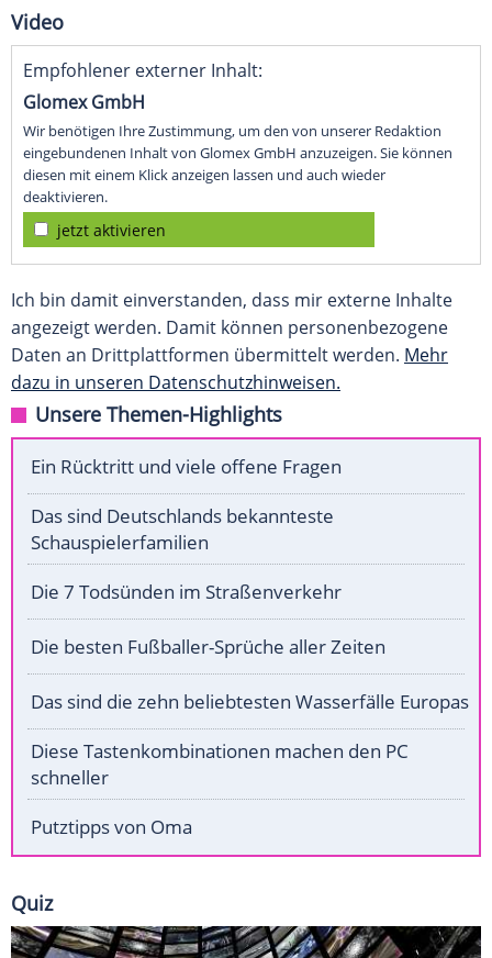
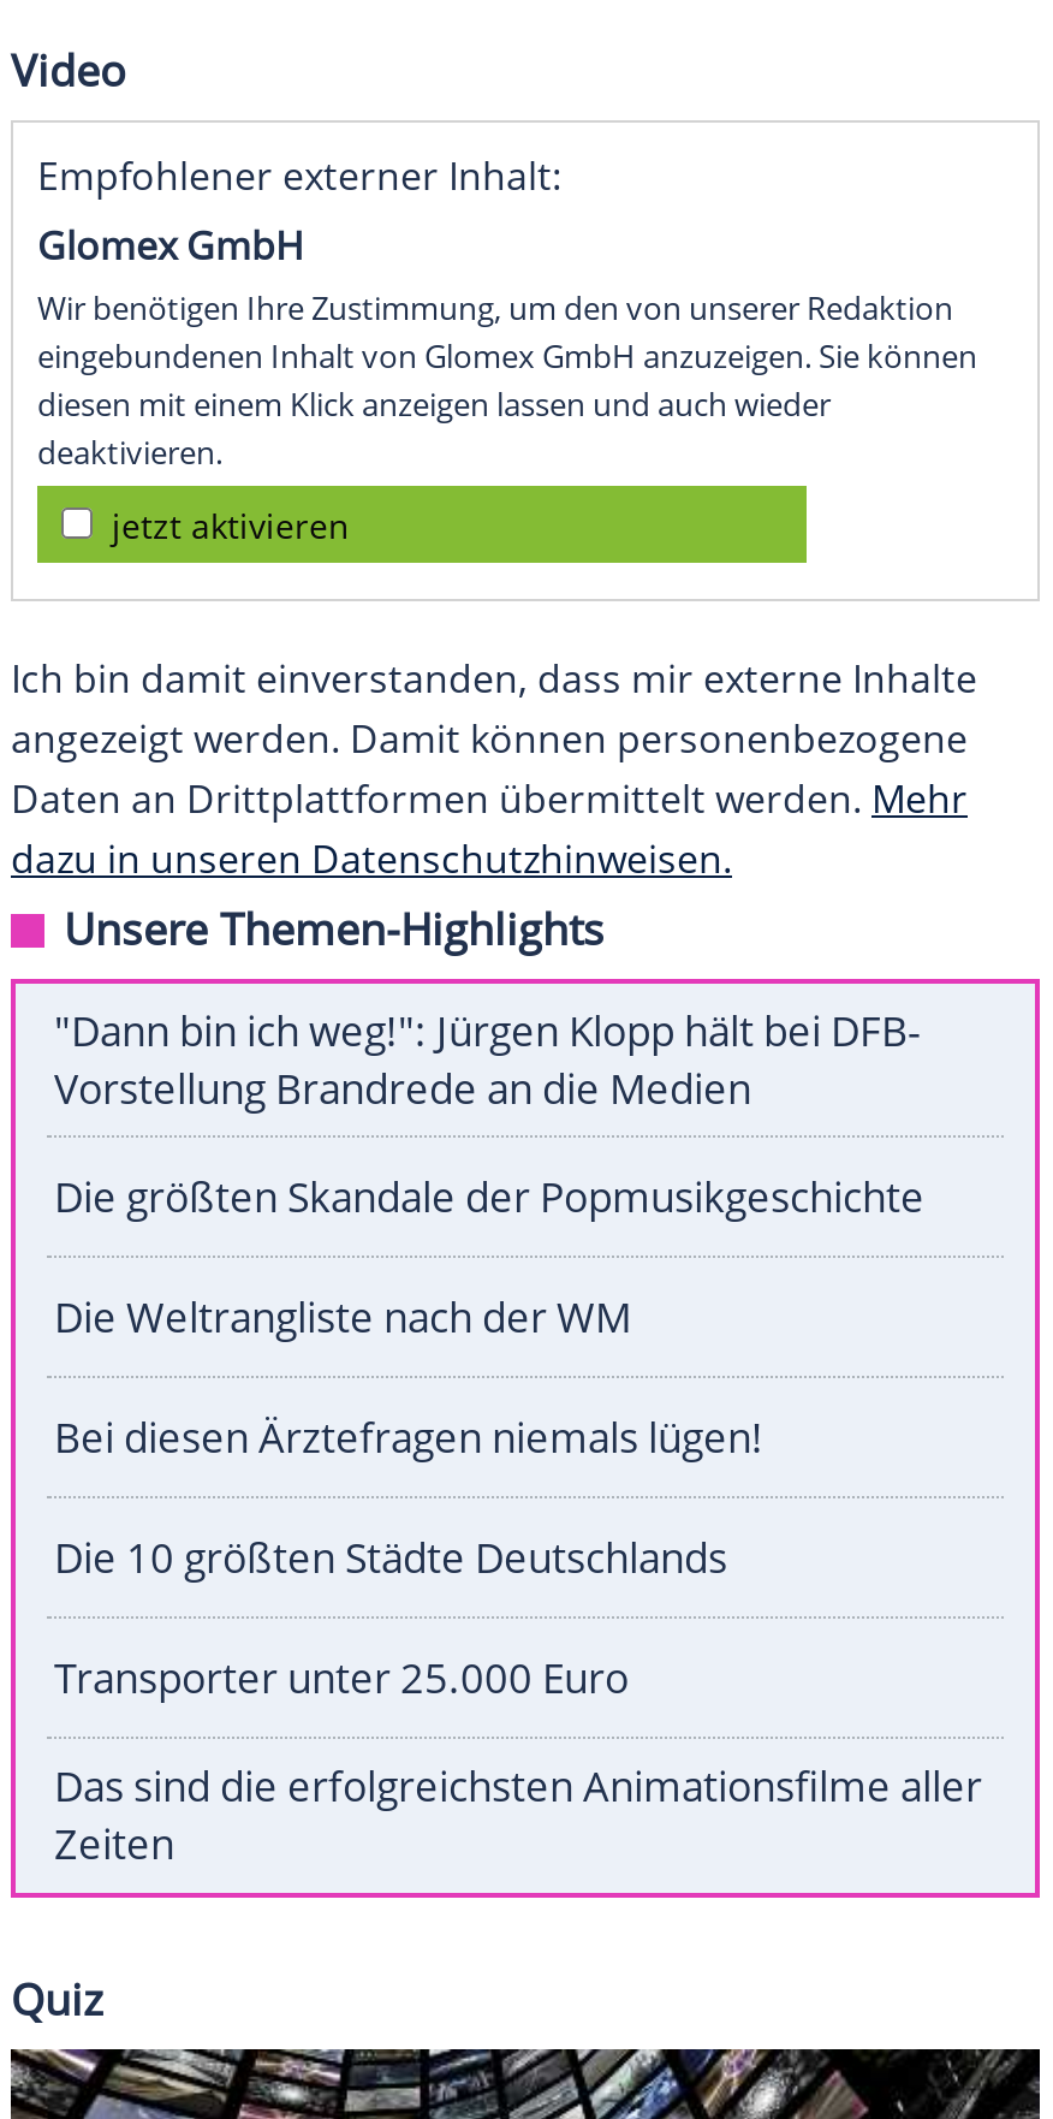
[31,454,342,479] Ein Rücktritt und viele offene Fragen -> [54,1004,920,1117] "Dann bin ich weg!": Jürgen Klopp hält bei DFB- | Vorstellung Brandrede an die Medien
[31,503,334,555] Das sind Deutschlands bekannteste | Schauspielerfamilien -> [54,1170,924,1225] Die größten Skandale der Popmusikgeschichte
[31,579,342,605] Die 7 Todsünden im Straßenverkehr -> [54,1290,631,1345] Die Weltrangliste nach der WM
[31,634,385,660] Die besten Fußballer-Sprüche aller Zeiten -> [54,1410,763,1466] Bei diesen Ärztefragen niemals lügen!
[31,689,469,714] Das sind die zehn beliebtesten Wasserfälle Europas -> [54,1530,727,1586] Die 10 größten Städte Deutschlands
[31,739,409,790] Diese Tastenkombinationen machen den PC | schneller -> [54,1651,629,1706] Transporter unter 25.000 Euro
[31,814,192,840] Putztipps von Oma -> [54,1759,982,1872] Das sind die erfolgreichsten Animationsfilme aller | Zeiten

